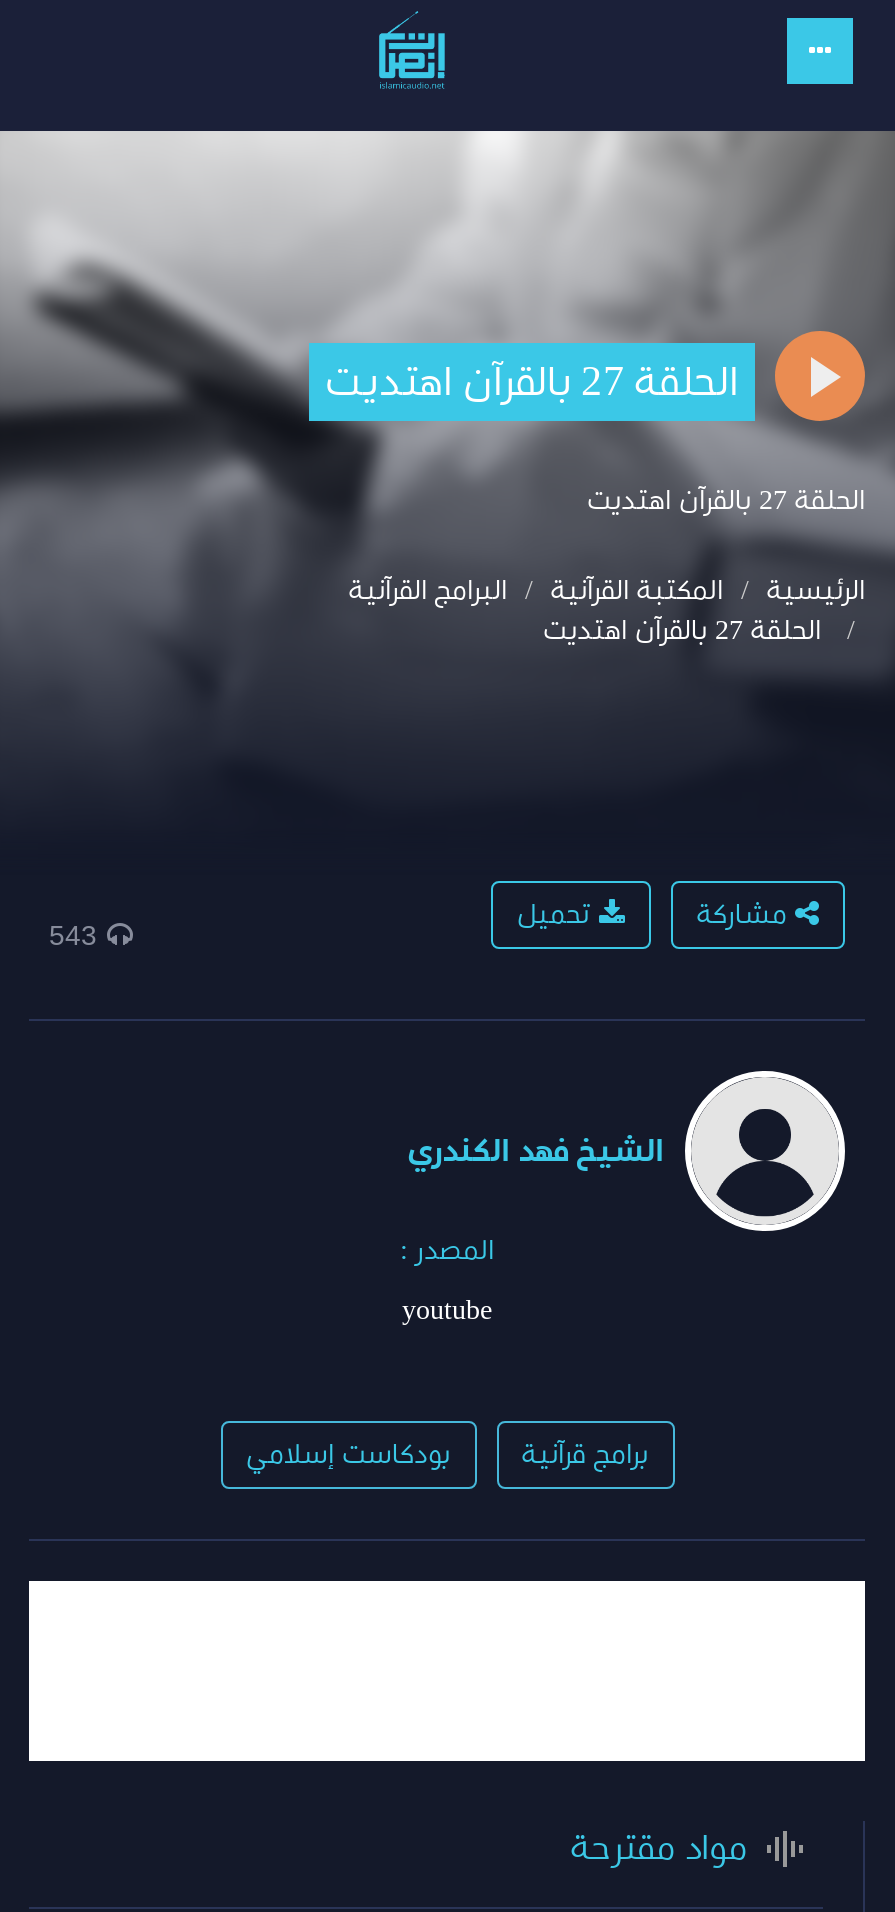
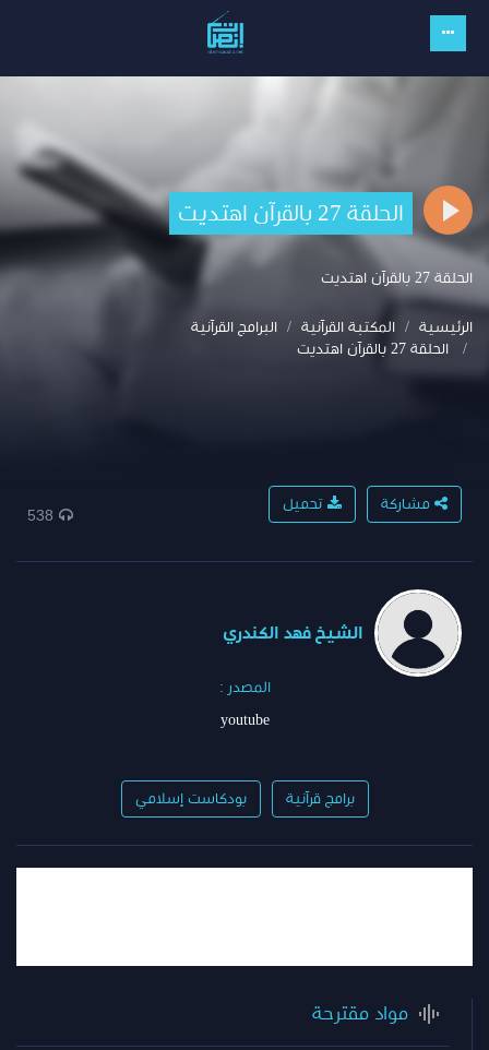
[49,918,97,950] 543 -> [27,506,53,523] 538

